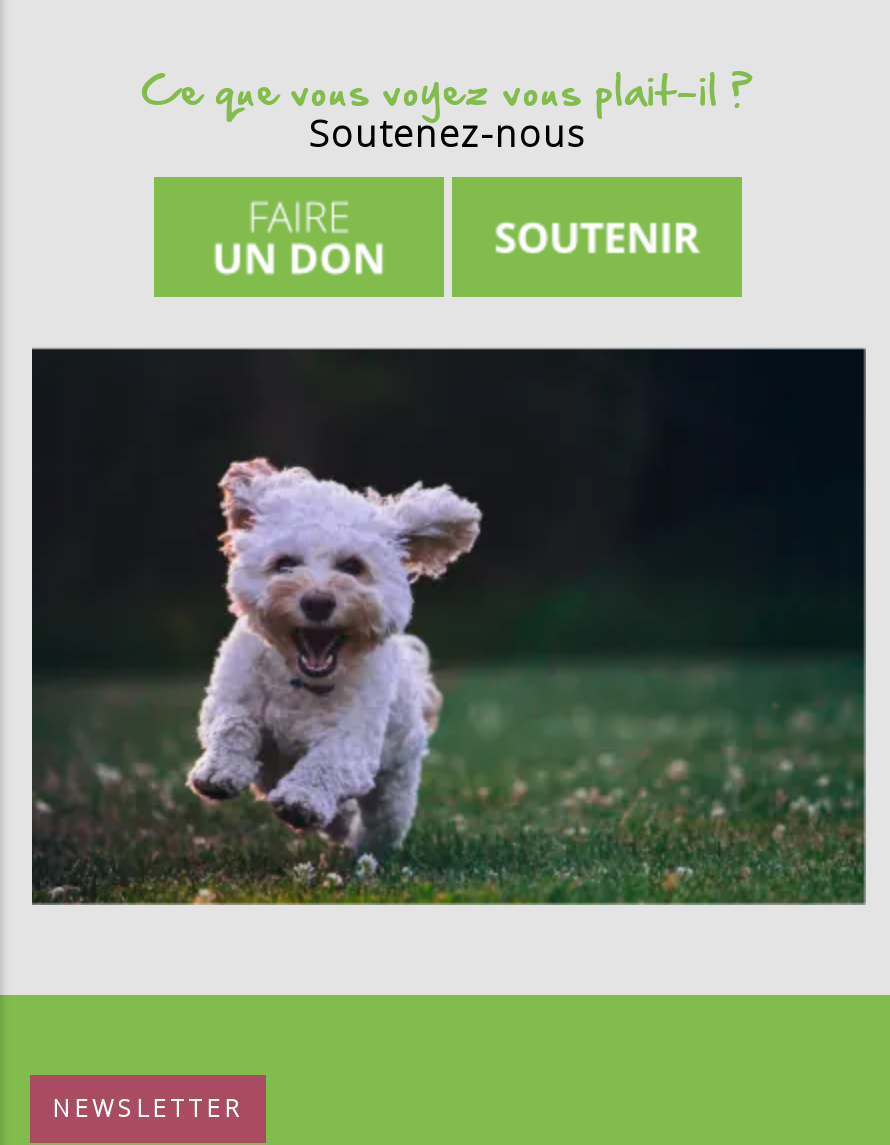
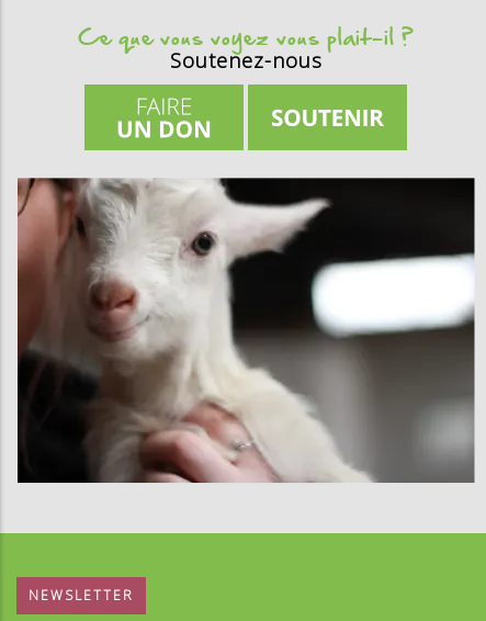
[30,347,868,907] [image] -> [16,178,475,484] [image]

